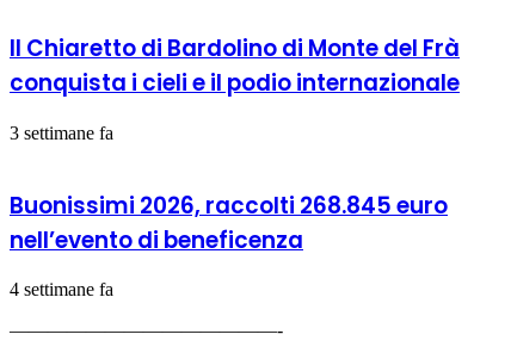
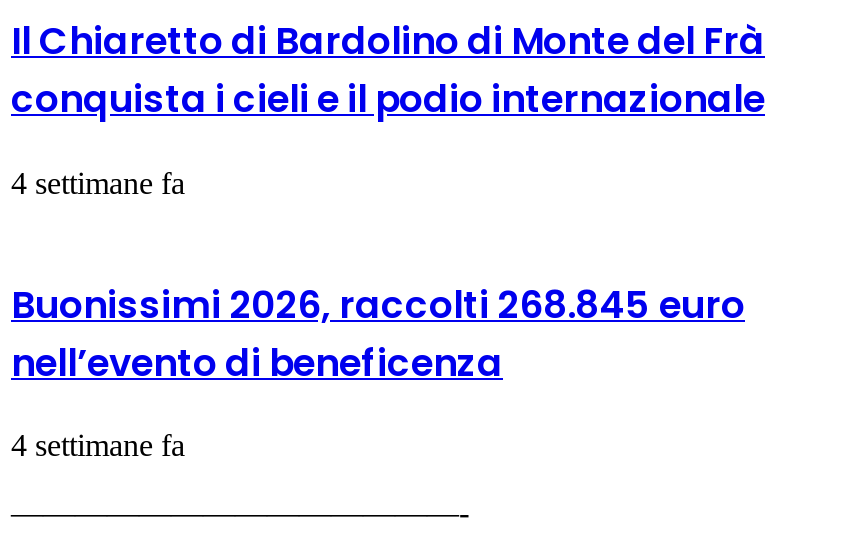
[10,123,113,143] 3 settimane fa -> [11,166,185,200] 4 settimane fa

